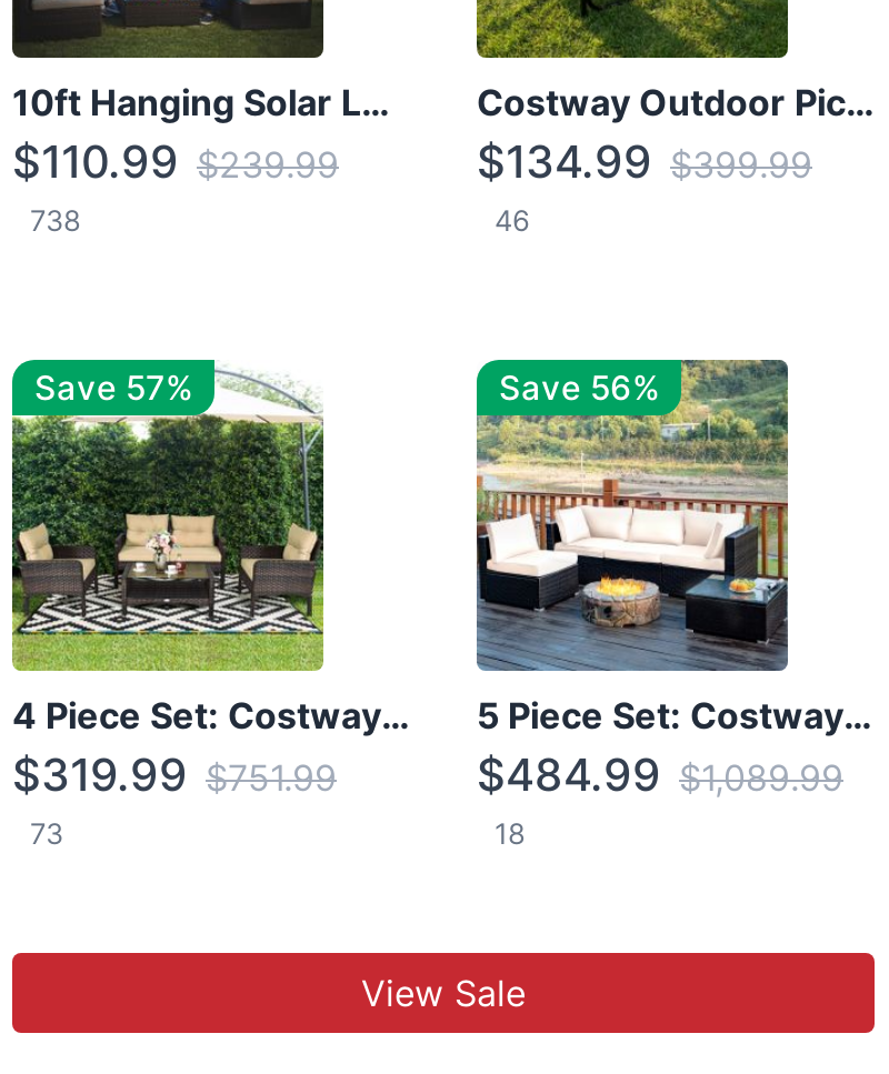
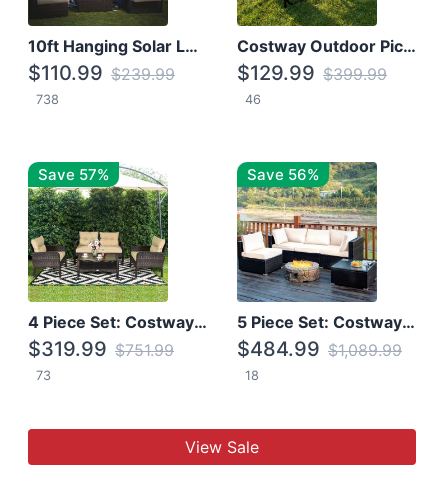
[477,135,812,188] $134.99 $399.99 -> [237,61,387,85] $129.99 $399.99

